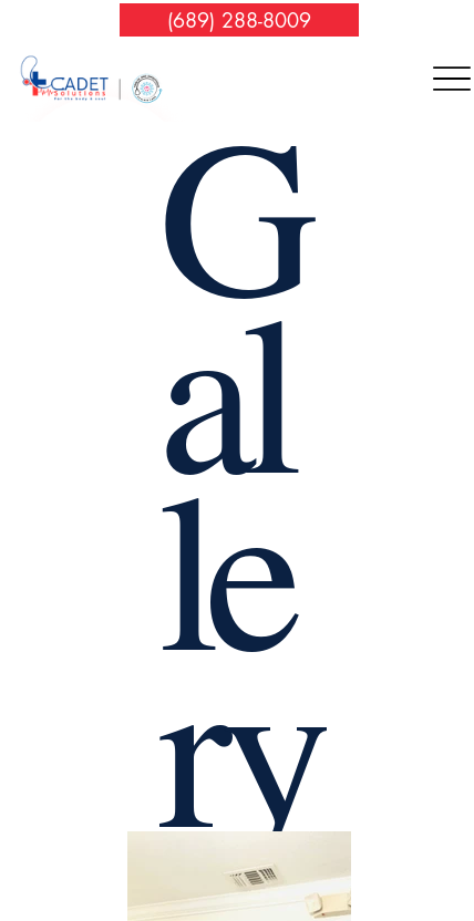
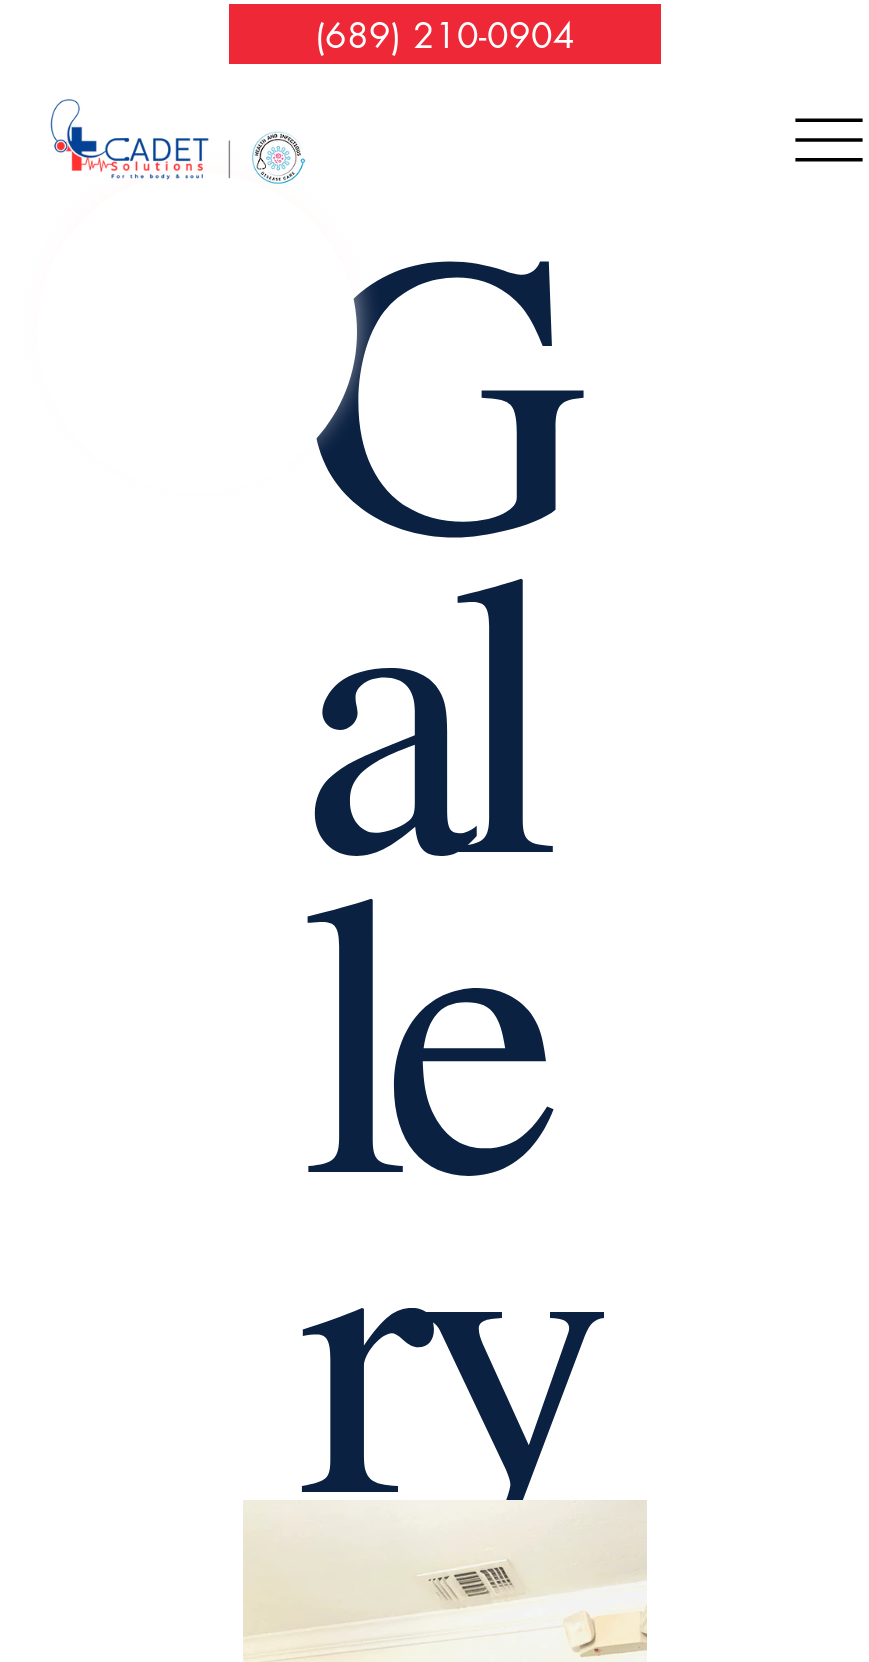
[167,6,311,33] (689) 288-8009 -> [315,10,575,58] (689) 210-0904

